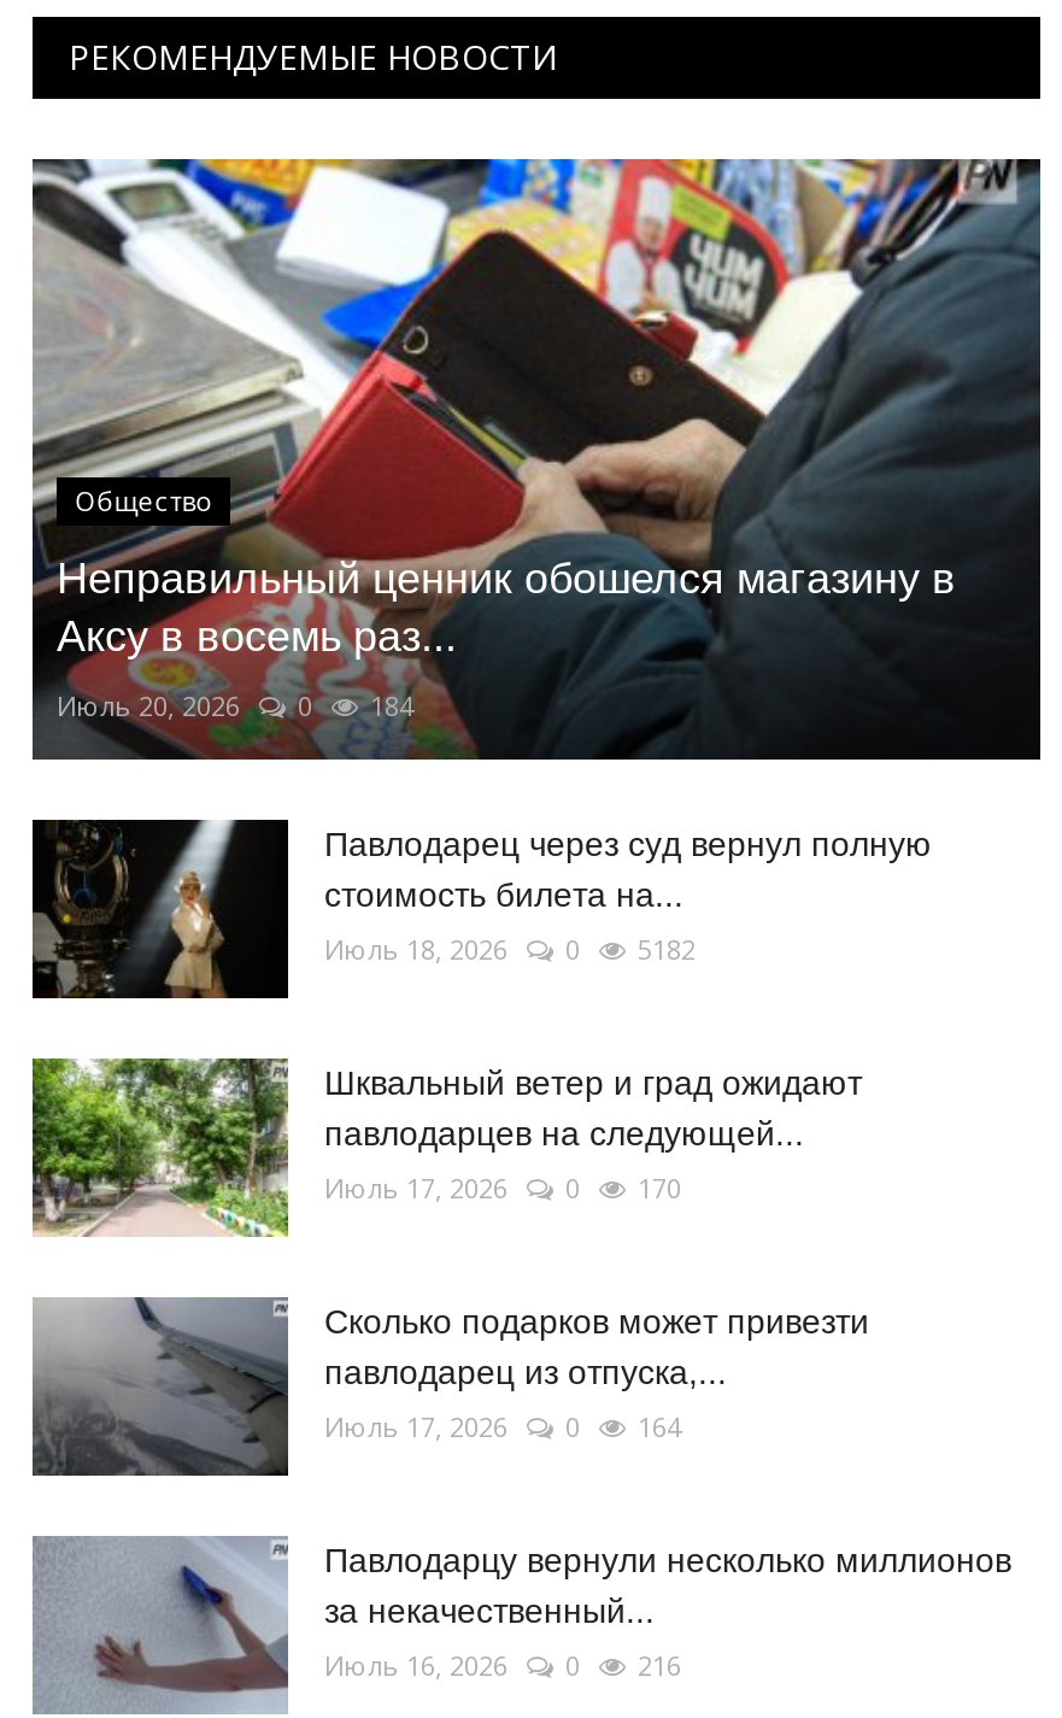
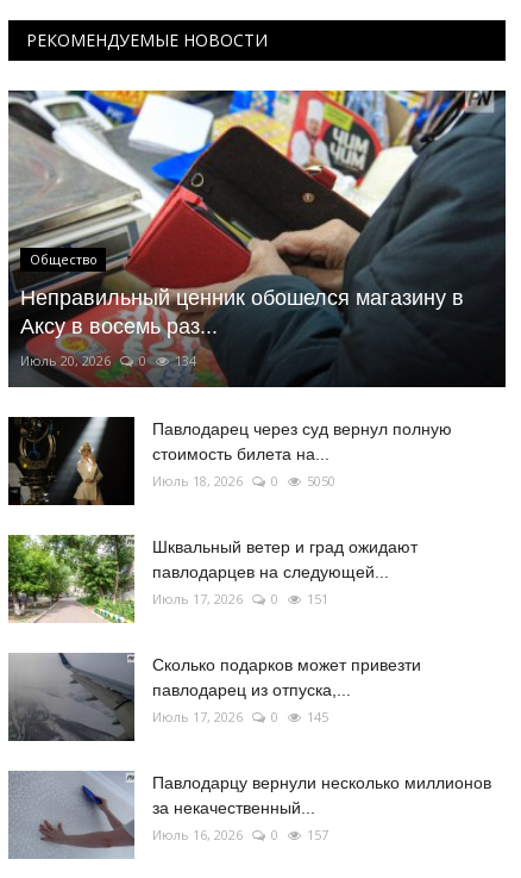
[57,687,413,723] Июль 20, 2026 0 184 -> [20,351,196,369] Июль 20, 2026 0 134
[324,930,696,967] Июль 18, 2026 0 5182 -> [152,472,335,490] Июль 18, 2026 0 5050
[324,1169,681,1205] Июль 17, 2026 0 170 -> [152,590,328,607] Июль 17, 2026 0 151
[324,1408,681,1444] Июль 17, 2026 0 164 -> [152,708,328,725] Июль 17, 2026 0 145
[324,1647,681,1683] Июль 16, 2026 0 216 -> [152,825,328,843] Июль 16, 2026 0 157

